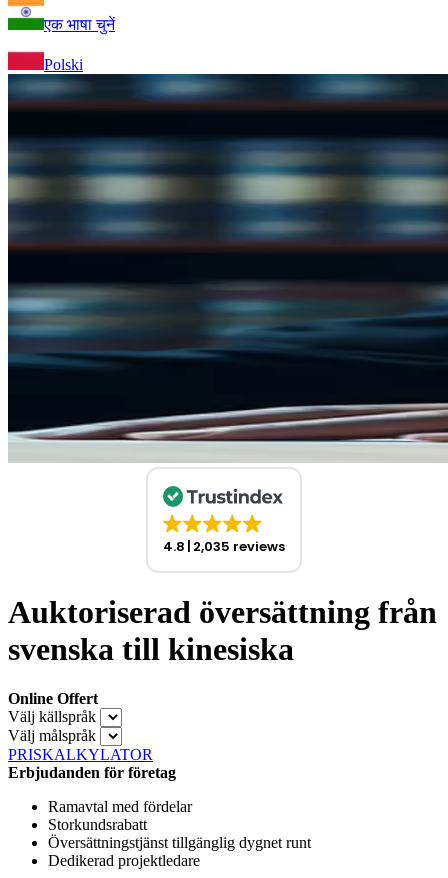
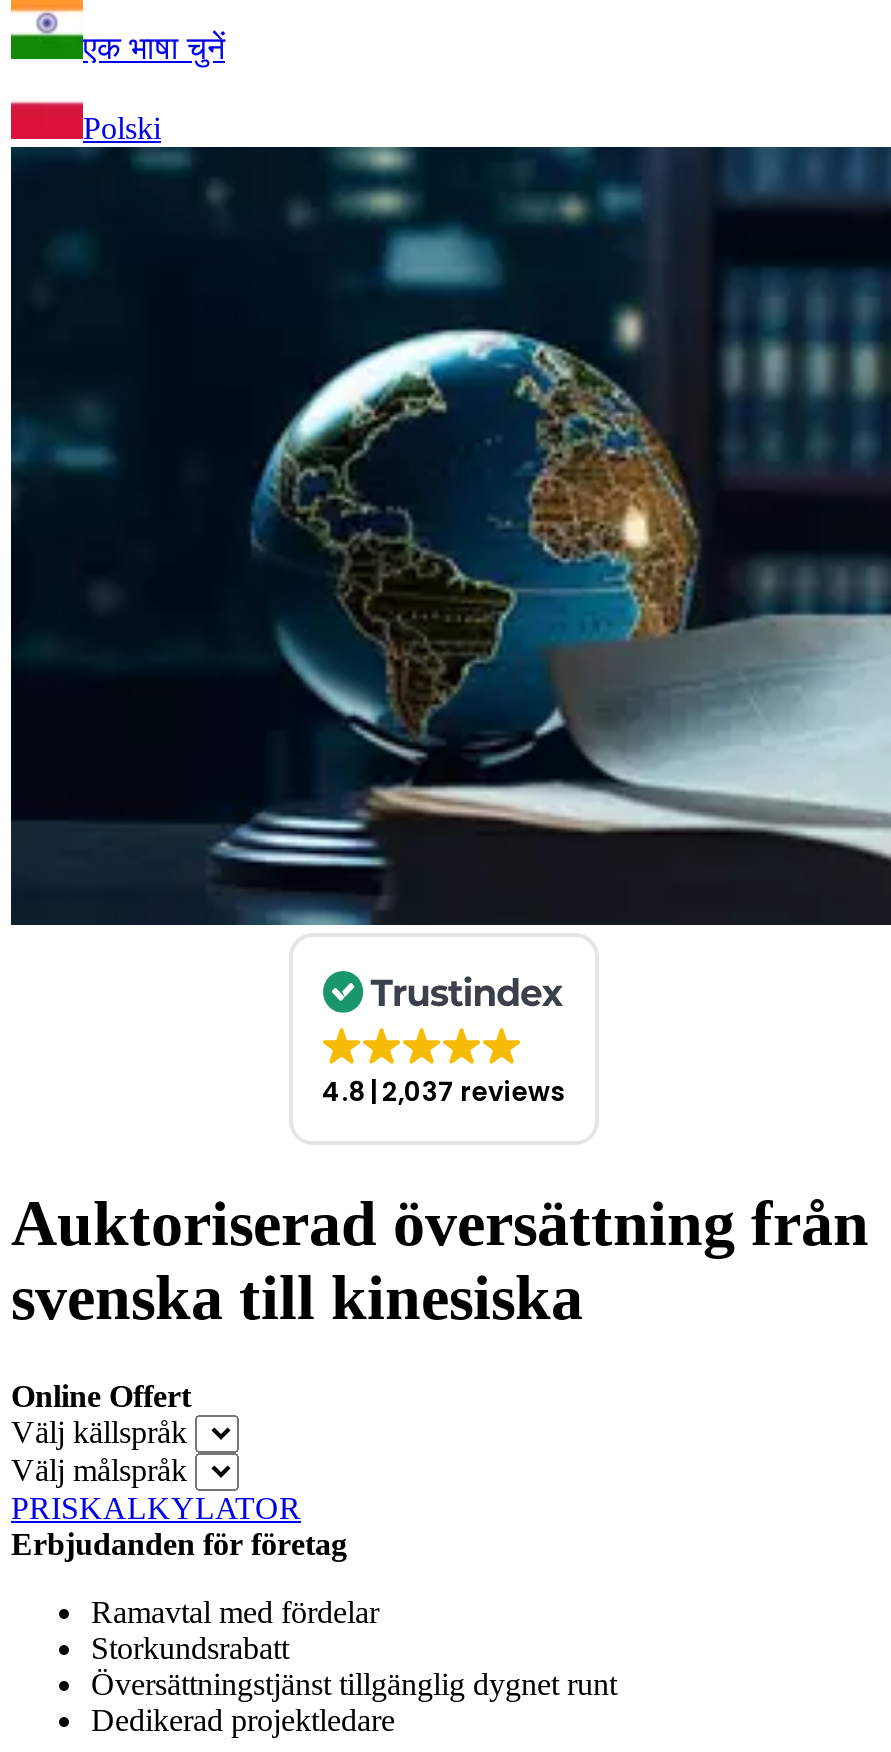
[7,74,445,463] [image] -> [9,147,885,927] [image]
[163,537,285,556] 4.8 2,035 reviews -> [322,1073,564,1111] 4.8 2,037 reviews

